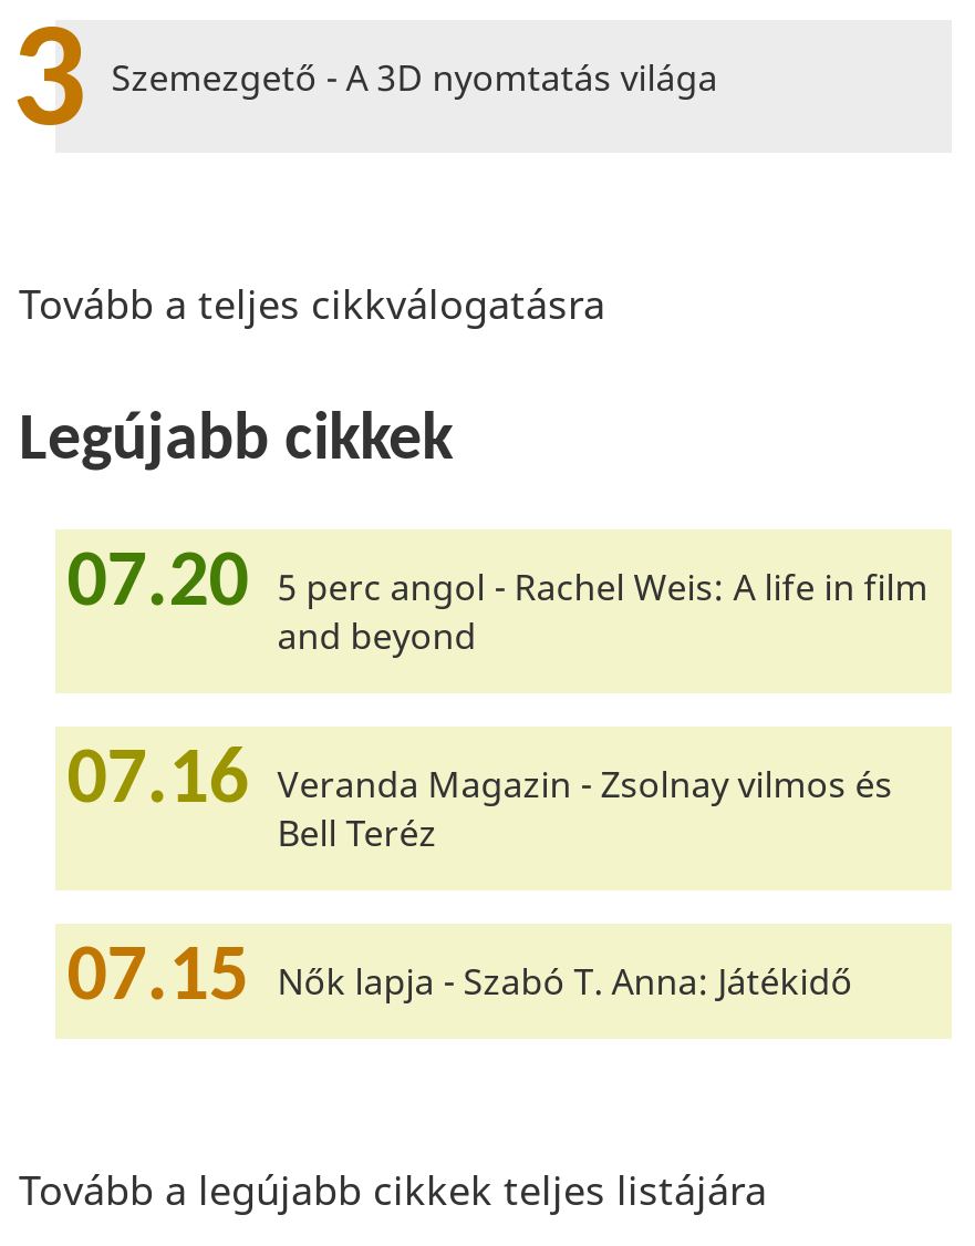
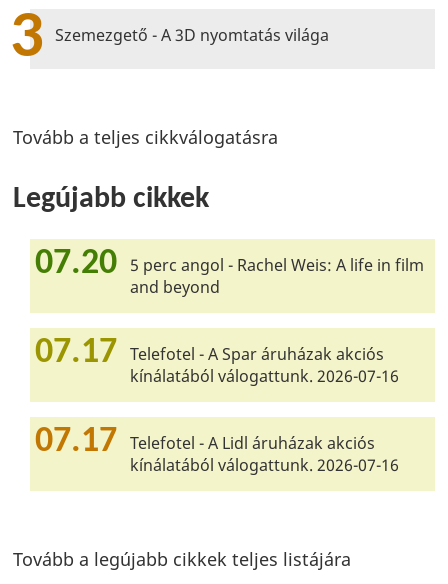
[67,742,893,857] 07.16 Veranda Magazin - Zsolnay vilmos és | Bell Teréz -> [35,335,399,387] 07.17 Telefotel - A Spar áruházak akciós | kínálatából válogattunk. 2026-07-16
[67,939,853,1019] 07.15 Nők lapja - Szabó T. Anna: Játékidő -> [35,424,399,476] 07.17 Telefotel - A Lidl áruházak akciós | kínálatából válogattunk. 2026-07-16

